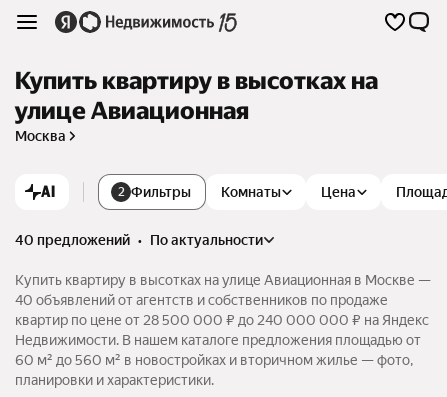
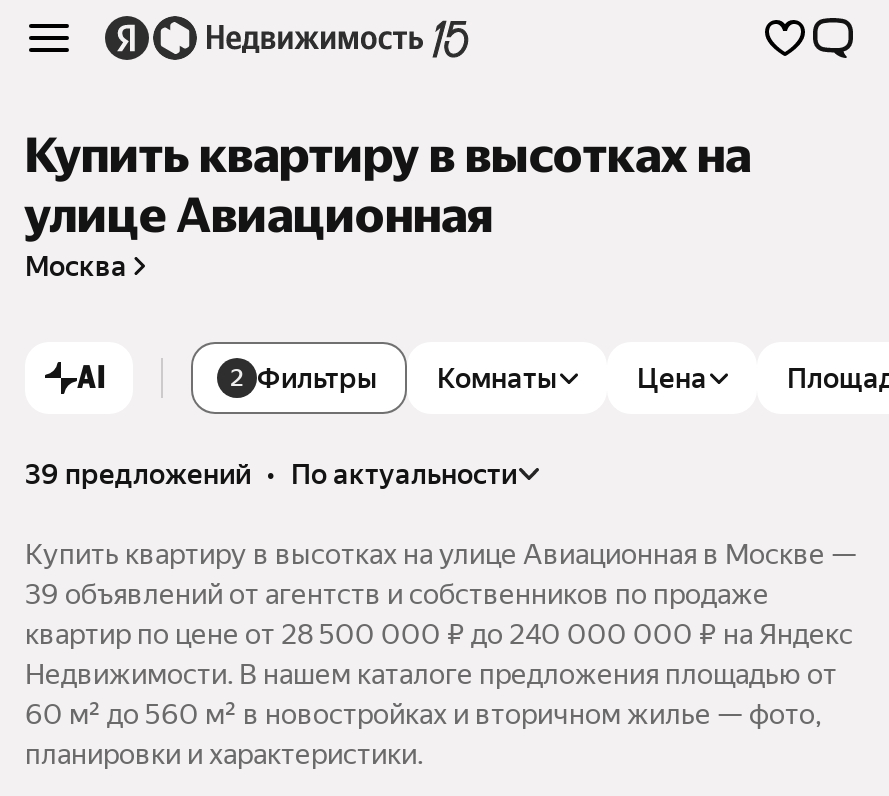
[15,232,263,248] 40 предложений • по актуальности -> [25,458,517,490] 39 предложений • по актуальности
[15,292,388,308] 40 объявлений от агентств и собственников по продаже -> [25,578,769,610] 39 объявлений от агентств и собственников по продаже

